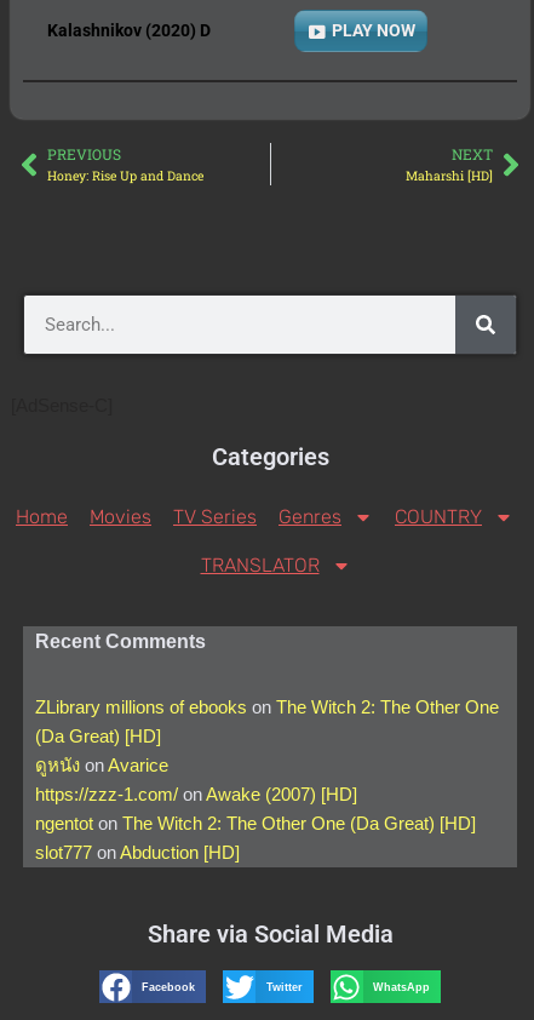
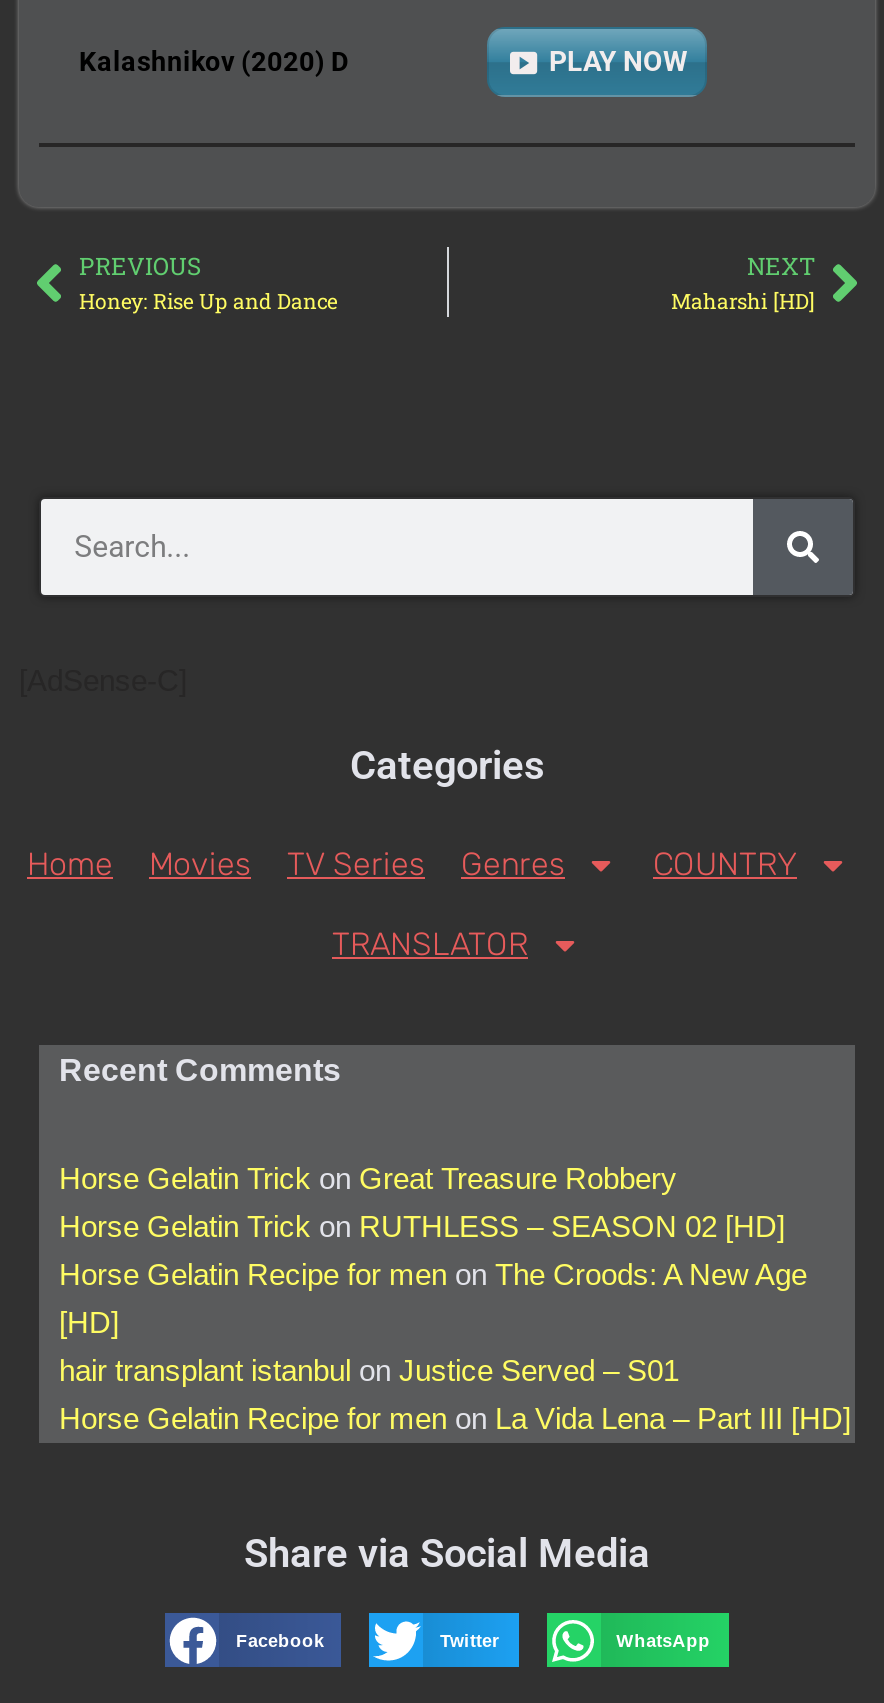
[35,697,499,863] ZLibrary millions of ebooks on The Witch 2: The Other One | (Da Great) [HD] | ดูหนังon Avarice | https://zzz-1.com/ on Awake (2007) [HD] | ngentot on The Witch 2: The Other One (Da Great) [HD] | slot777 on Abduction [HD] -> [59,1162,851,1436] Horse Gelatin Trick on Great Treasure Robbery | Horse Gelatin Trick on RUTHLESS – SEASON 02 [HD] | Horse Gelatin Recipe for men on The Croods: A New Age | [HD] | hair transplant istanbul on Justice Served – S01 | Horse Gelatin Recipe for men on La Vida Lena – Part III [HD]

